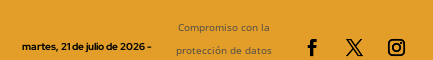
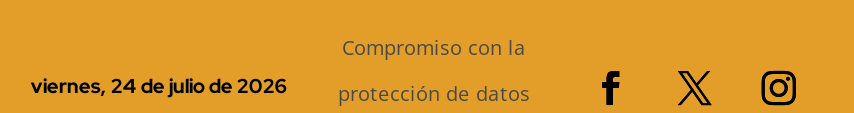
[22,39,152,52] martes, 21 de julio de 2026 - -> [31,72,287,98] viernes, 24 de julio de 2026

